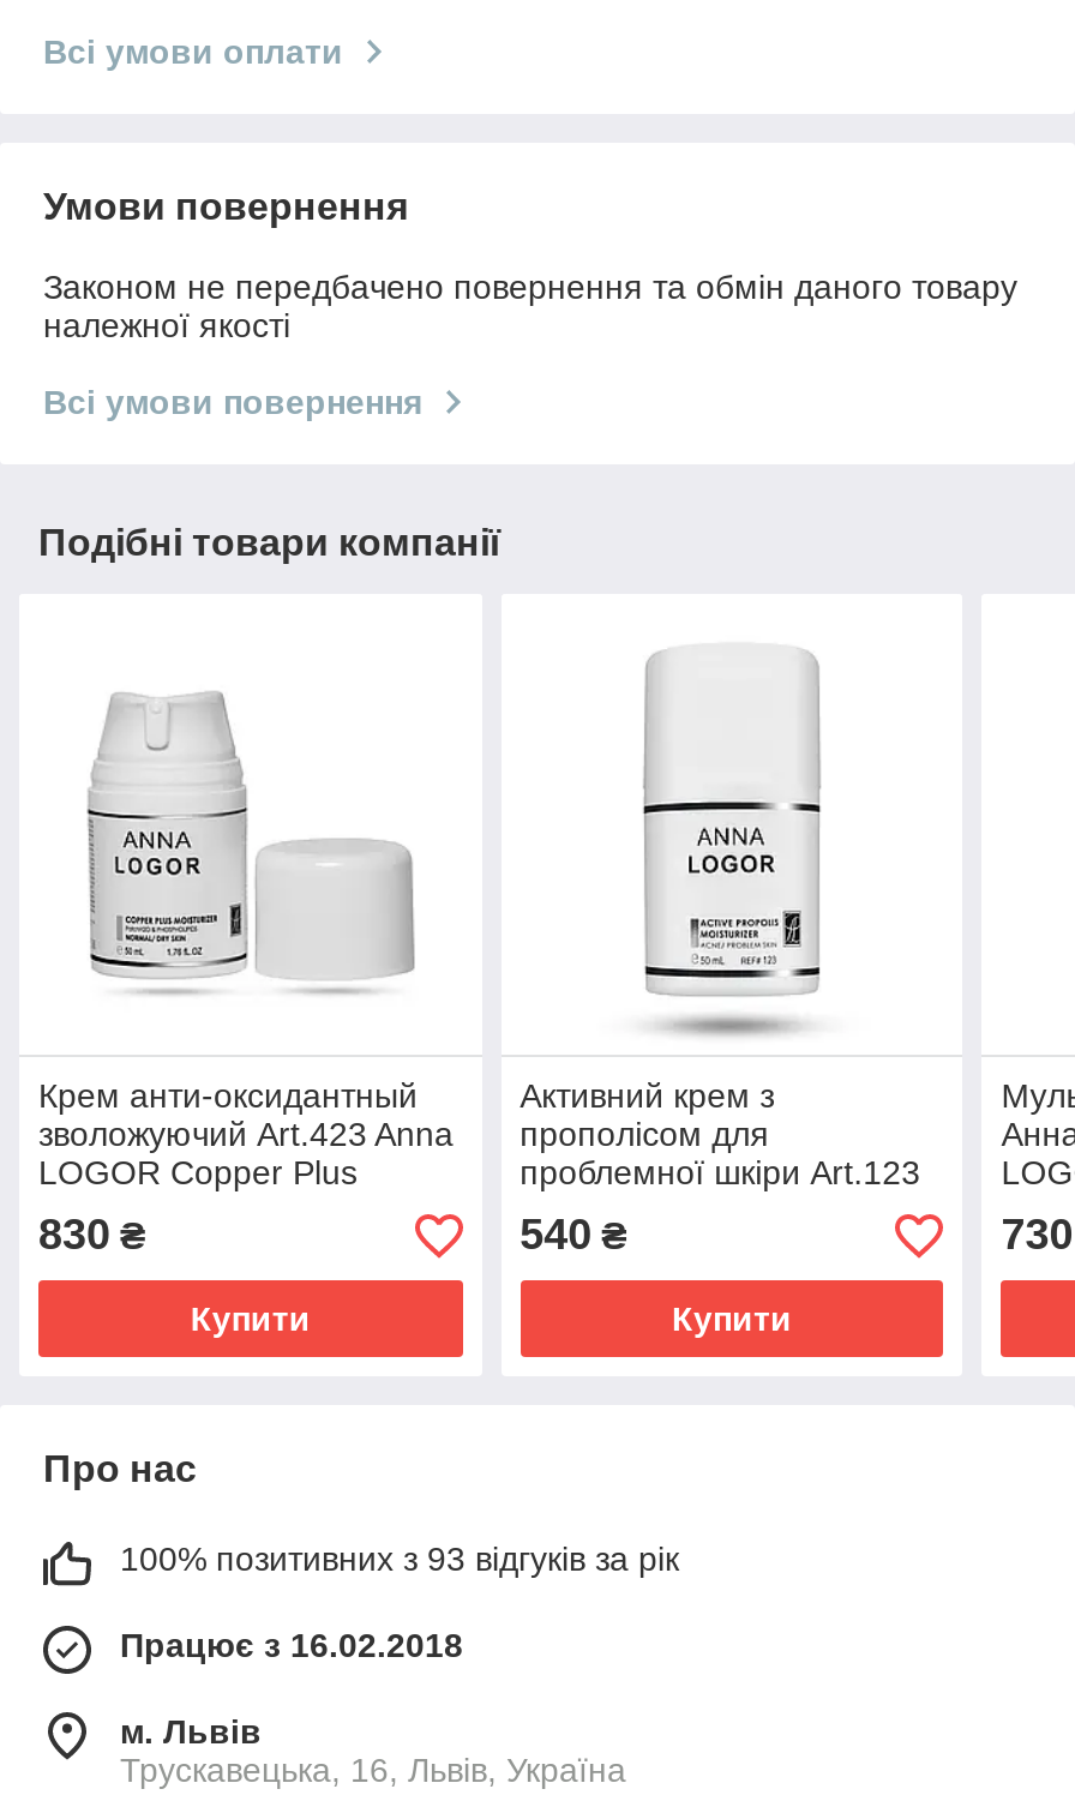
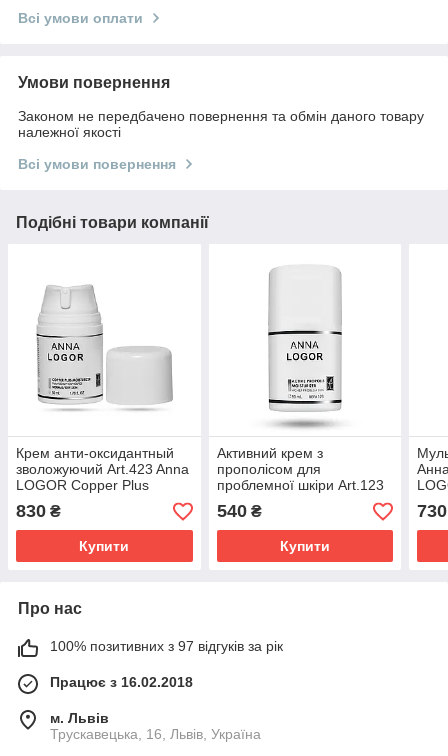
[120,1540,679,1579] 100% позитивних з 93 відгуків за рік -> [50,638,283,654] 100% позитивних з 97 відгуків за рік

